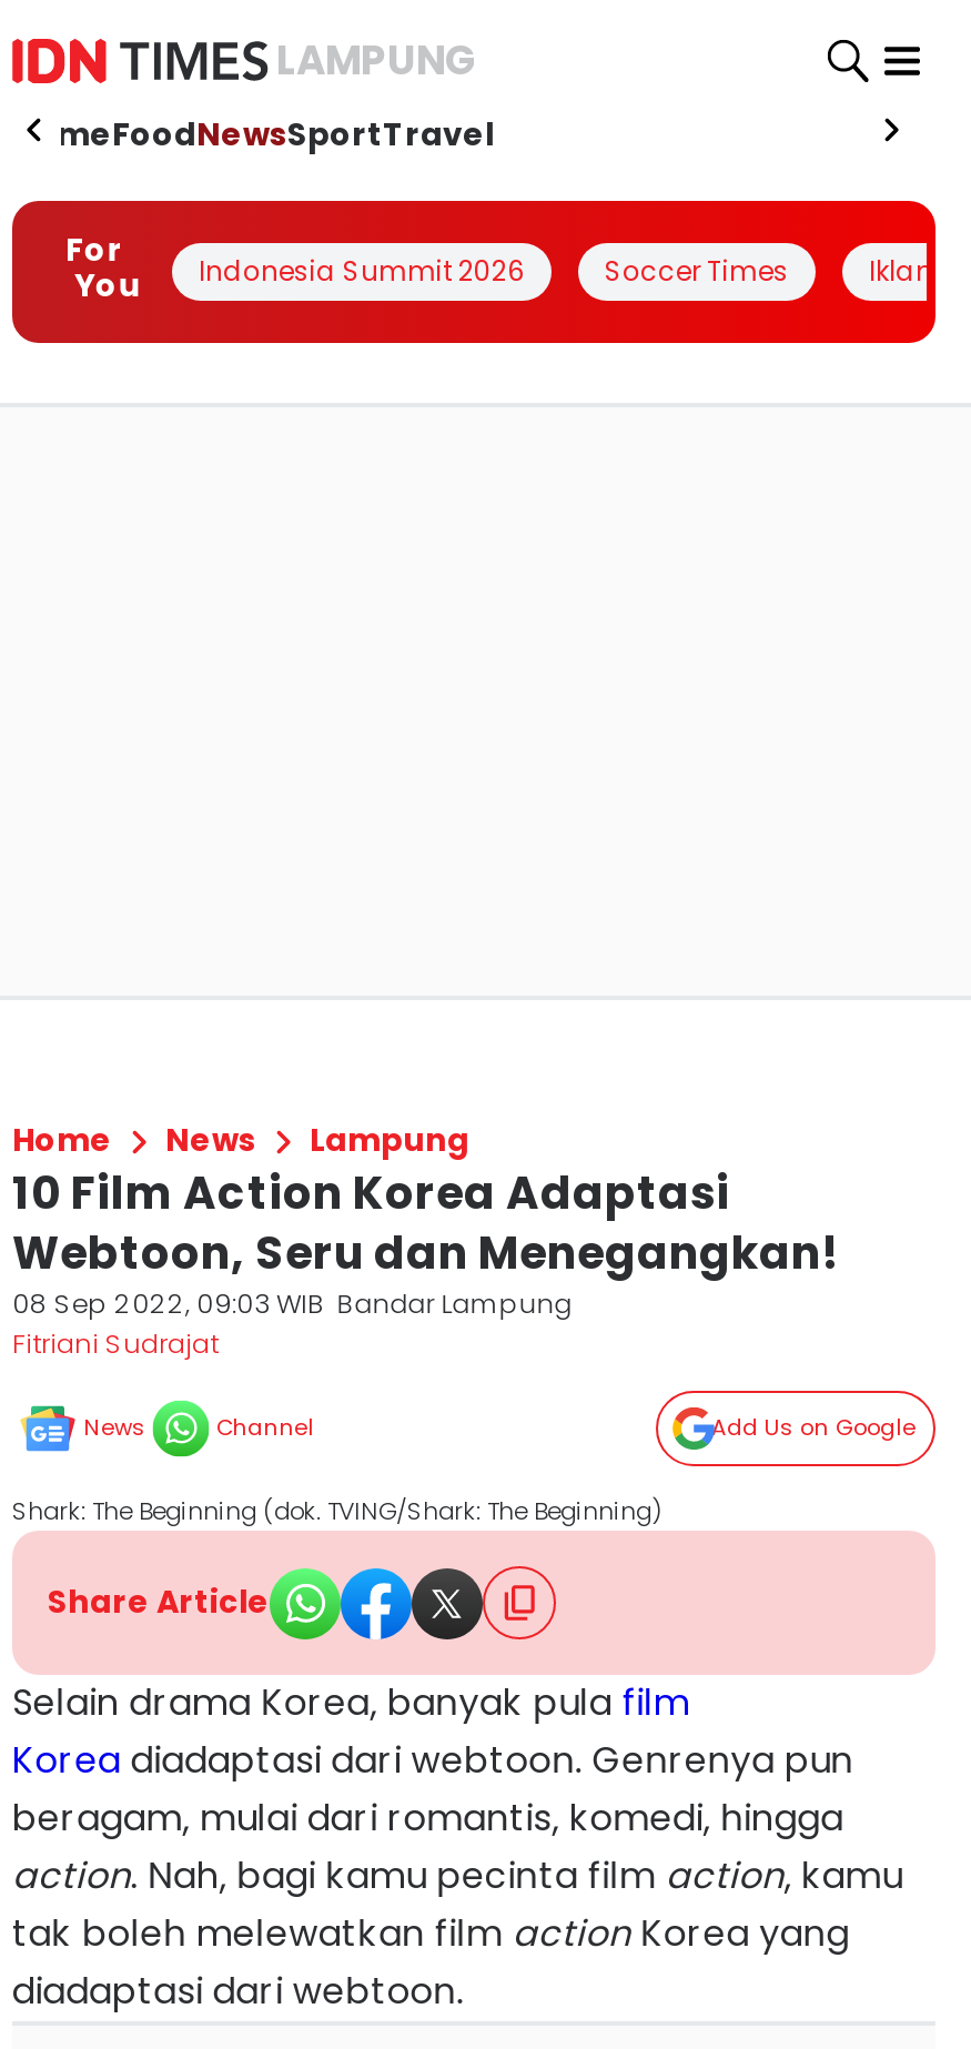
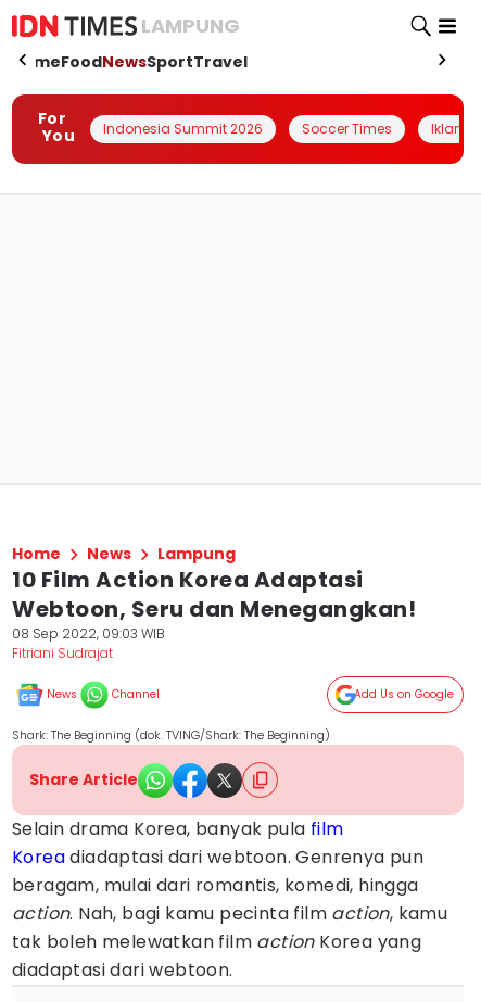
[12,1284,572,1322] 08 Sep 2022, 09:03 WIB Bandar Lampung -> [12,624,165,643] 08 Sep 2022, 09:03 WIB

